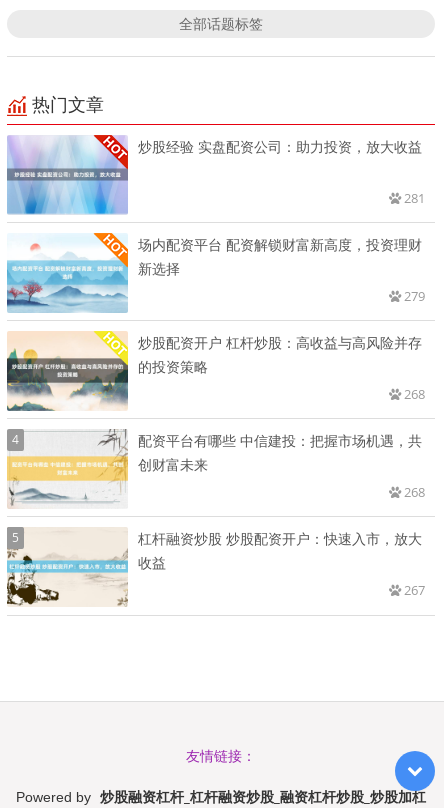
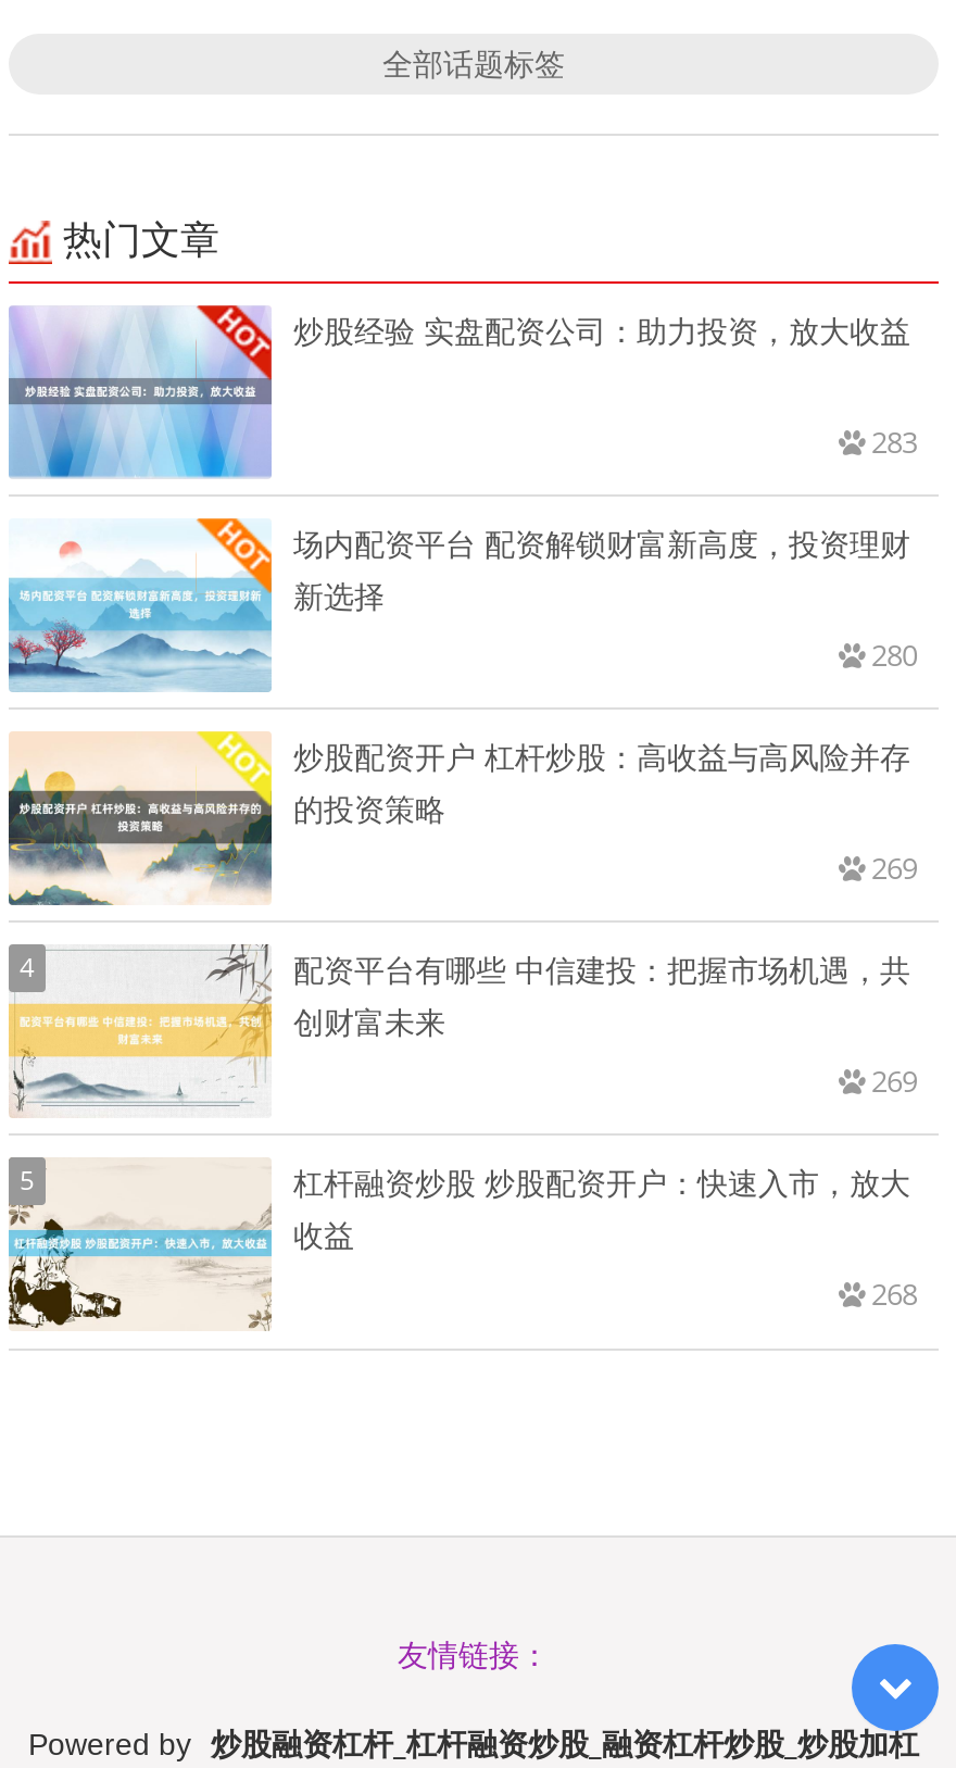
[404,188,425,206] 281 -> [871,422,917,461] 283
[404,286,425,304] 279 -> [871,635,917,674] 280
[404,384,425,402] 268 -> [871,848,917,887] 269
[404,482,425,500] 268 -> [871,1061,917,1100] 269
[404,580,425,598] 267 -> [871,1274,917,1313] 268

